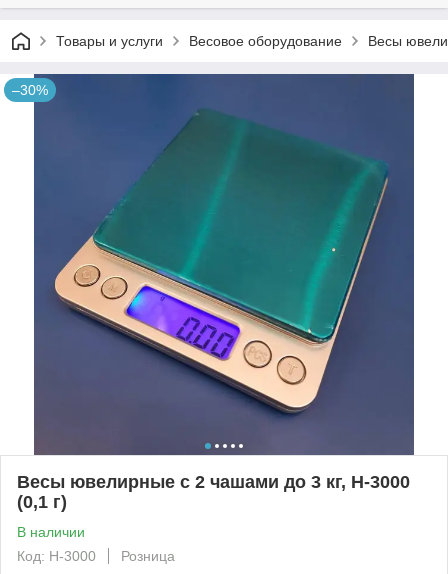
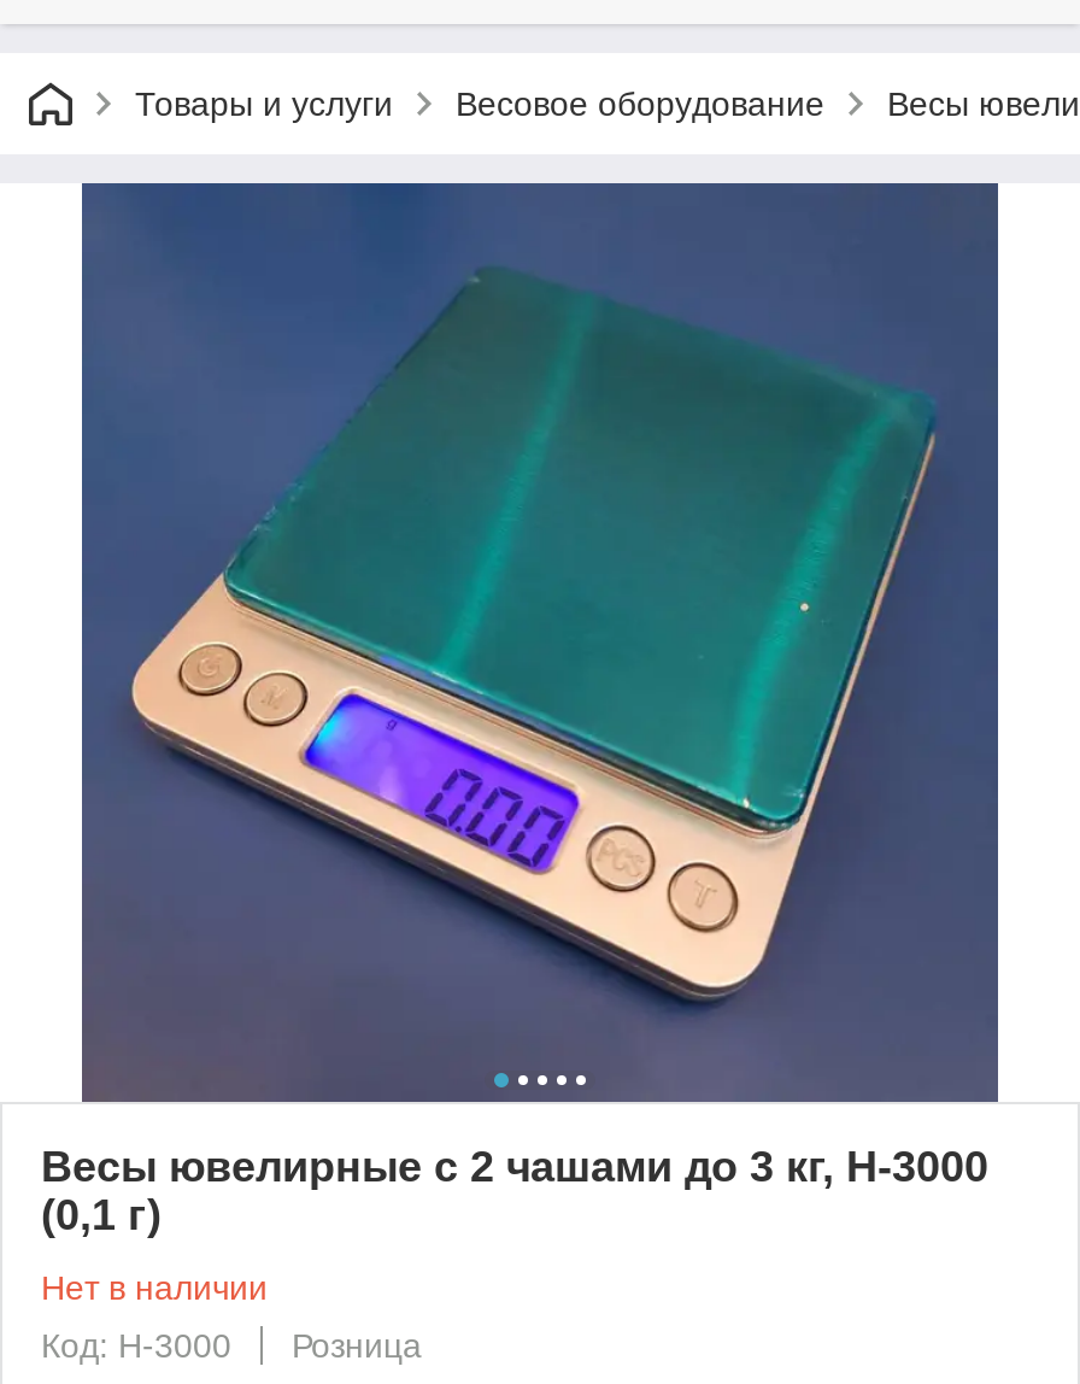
[12,82,48,98] –30% -> none
[17,524,85,540] В наличии -> [41,1268,268,1306] Нет в наличии

